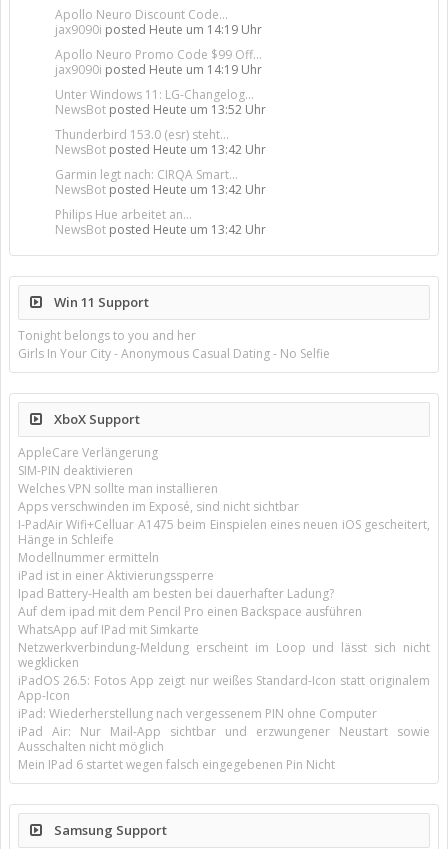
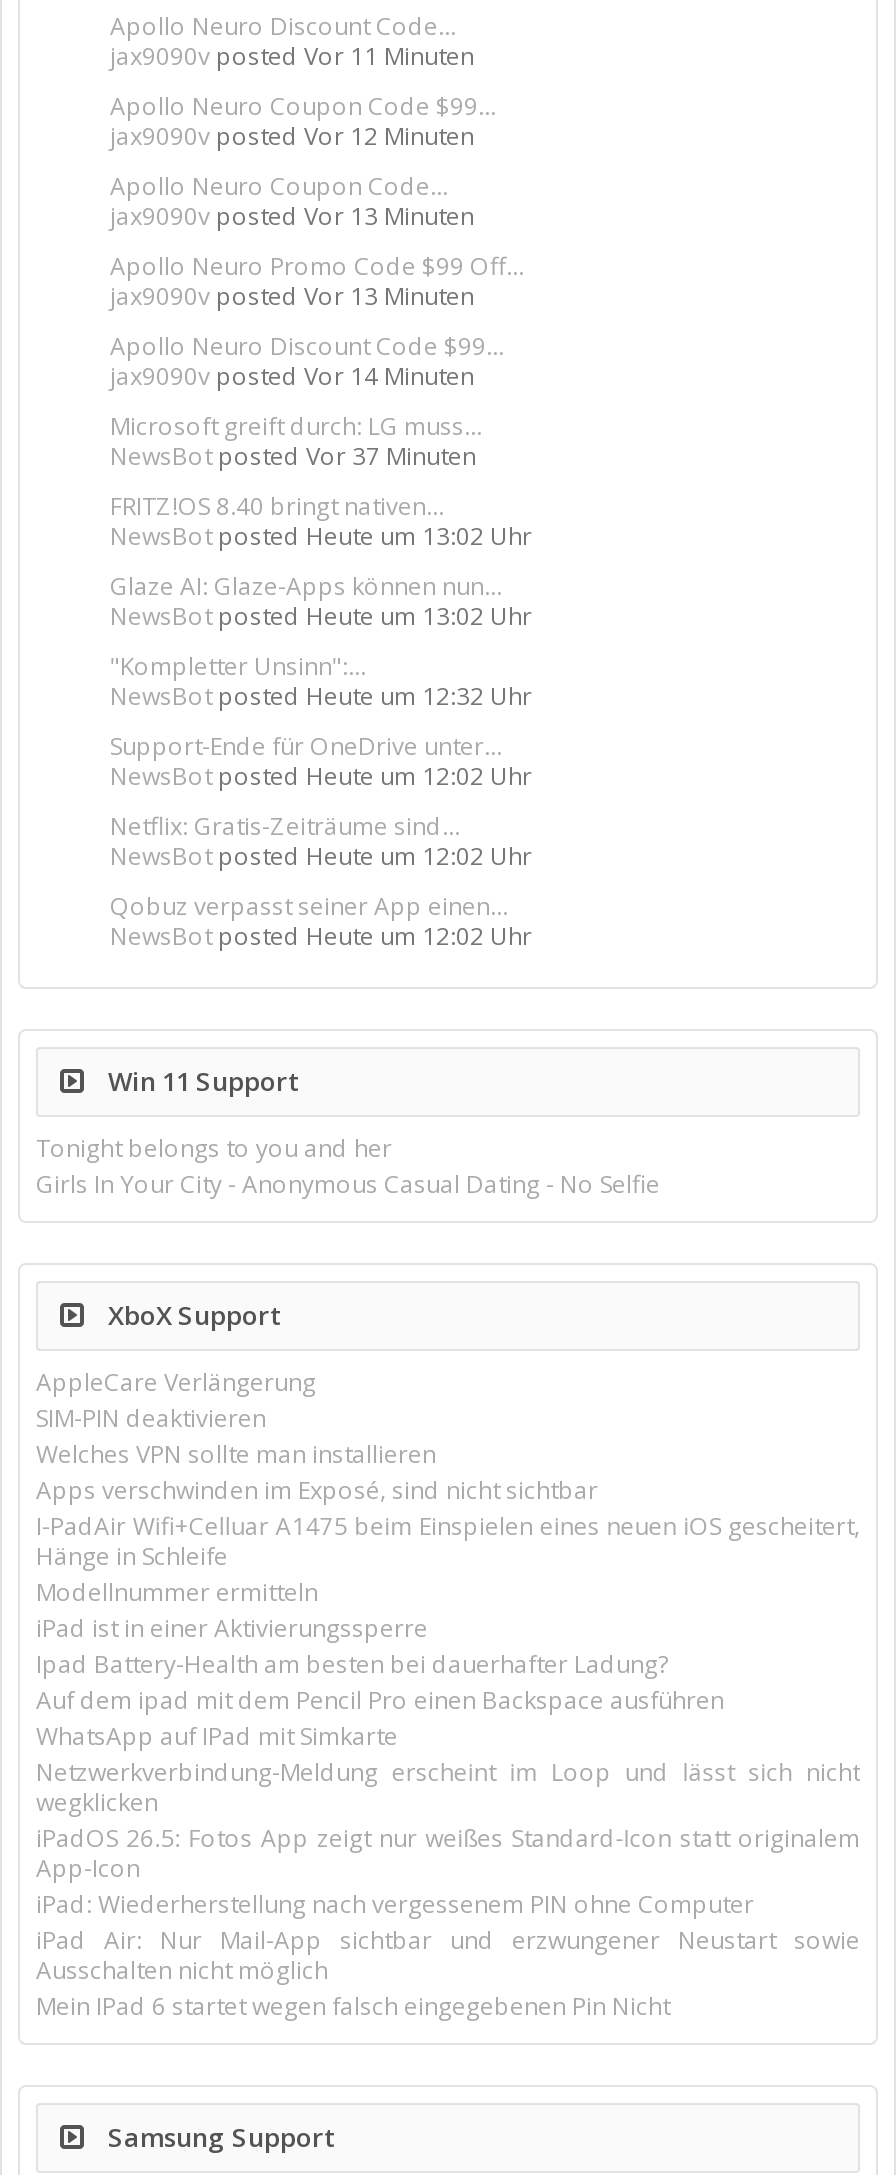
[55,21,262,38] jax9090i posted Heute um 14:19 Uhr -> [110,39,496,233] jax9090v posted Vor 11 Minuten | Apollo Neuro Coupon Code $99... | jax9090v posted Vor 12 Minuten | Apollo Neuro Coupon Code... | jax9090v posted Vor 13 Minuten
[55,61,266,238] jax9090i posted Heute um 14:19 Uhr | Unter Windows 11: LG-Changelog... | NewsBot posted Heute um 13:52 Uhr | Thunderbird 153.0 (esr) steht... | NewsBot posted Heute um 13:42 Uhr | Garmin legt nach: CIRQA Smart... | NewsBot posted Heute um 13:42 Uhr | Philips Hue arbeitet an... | NewsBot posted Heute um 13:42 Uhr -> [110,279,532,953] jax9090v posted Vor 13 Minuten | Apollo Neuro Discount Code $99... | jax9090v posted Vor 14 Minuten | Microsoft greift durch: LG muss... | NewsBot posted Vor 37 Minuten | FRITZ!OS 8.40 bringt nativen... | NewsBot posted Heute um 13:02 Uhr | Glaze AI: Glaze-Apps können nun... | NewsBot posted Heute um 13:02 Uhr | "Kompletter Unsinn":... | NewsBot posted Heute um 12:32 Uhr | Support-Ende für OneDrive unter... | NewsBot posted Heute um 12:02 Uhr | Netflix: Gratis-Zeiträume sind... | NewsBot posted Heute um 12:02 Uhr | Qobuz verpasst seiner App einen... | NewsBot posted Heute um 12:02 Uhr

